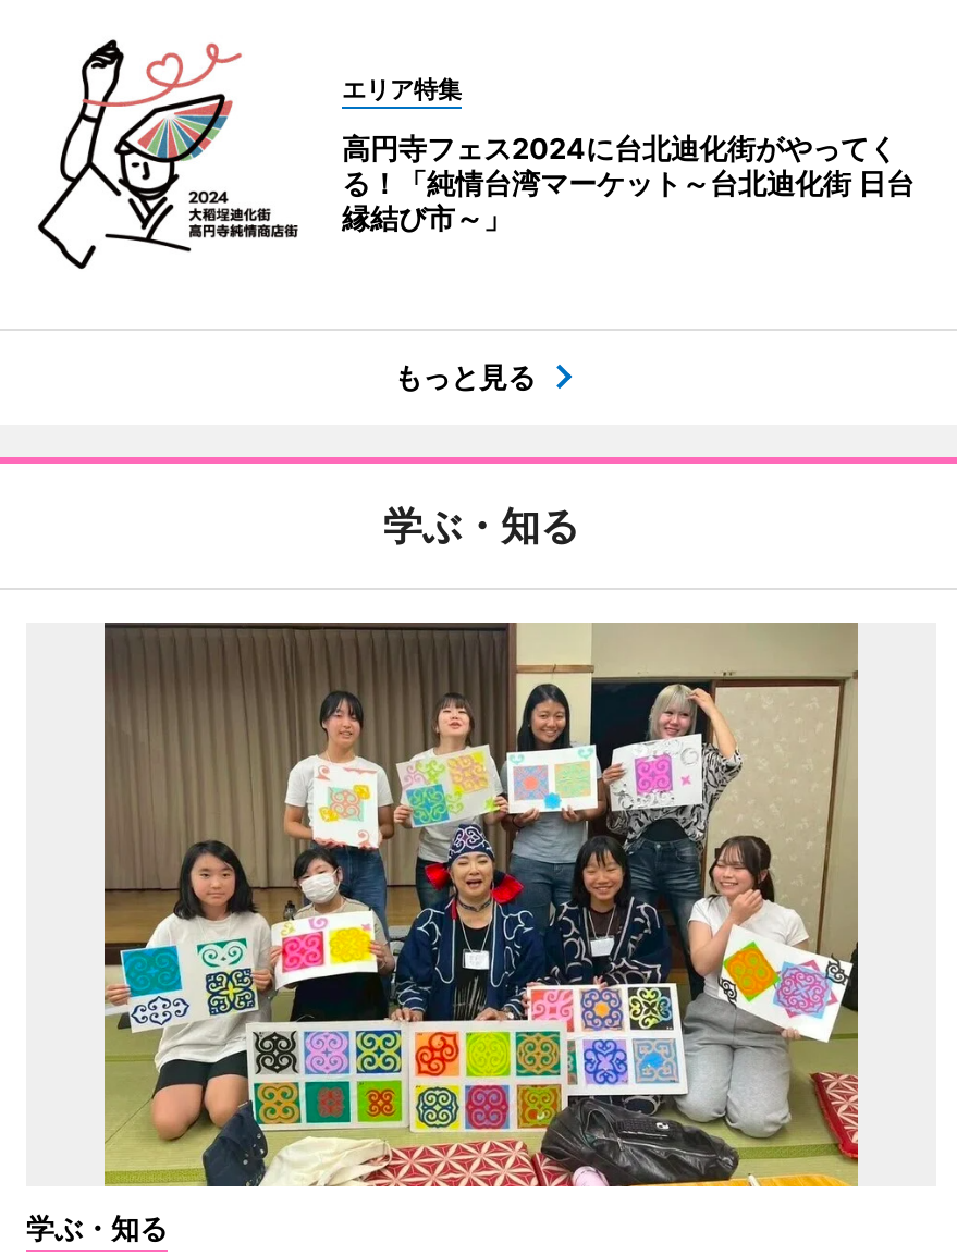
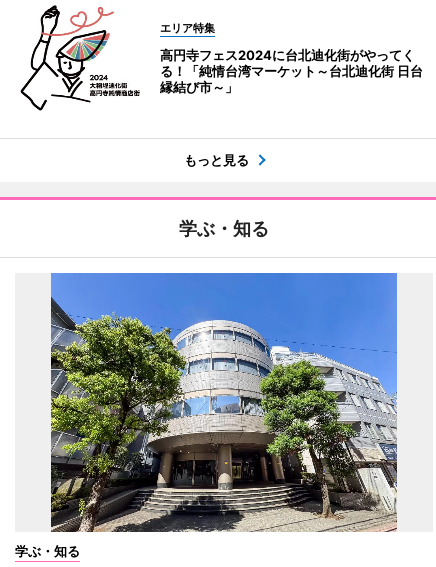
[102,620,860,1189] [image] -> [50,272,398,533] [image]

